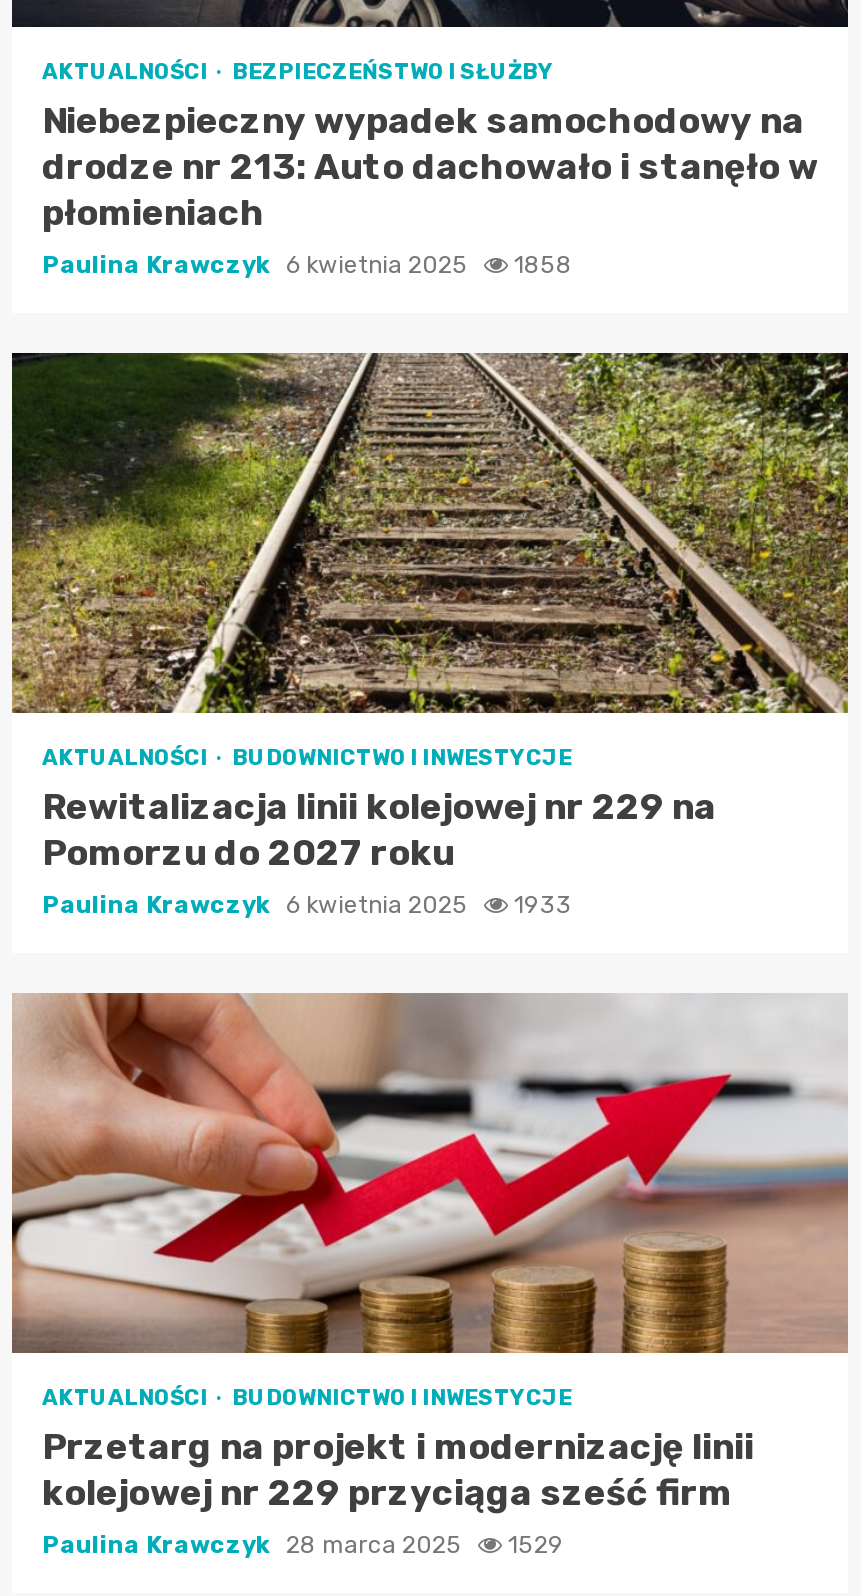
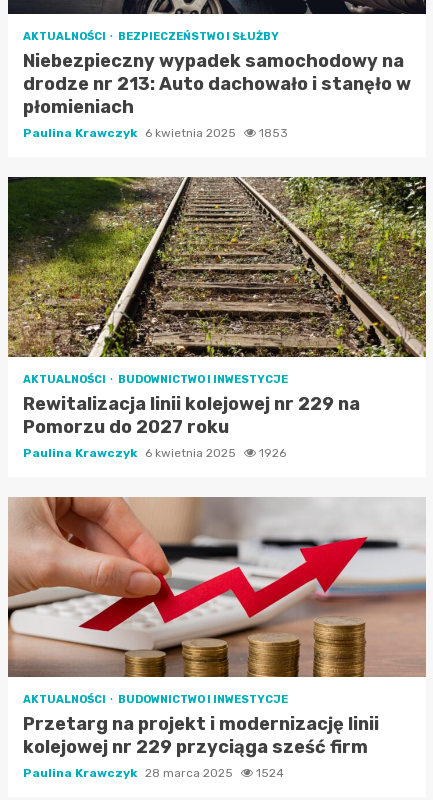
[42,251,572,279] Paulina Krawczyk 6 kwietnia 2025 1858 -> [23,126,288,140] Paulina Krawczyk 6 kwietnia 2025 1853
[42,891,572,919] Paulina Krawczyk 6 kwietnia 2025 1933 -> [23,446,286,460] Paulina Krawczyk 6 kwietnia 2025 1926
[42,1531,564,1559] Paulina Krawczyk 28 marca 2025 1529 -> [23,766,284,780] Paulina Krawczyk 28 marca 2025 1524

